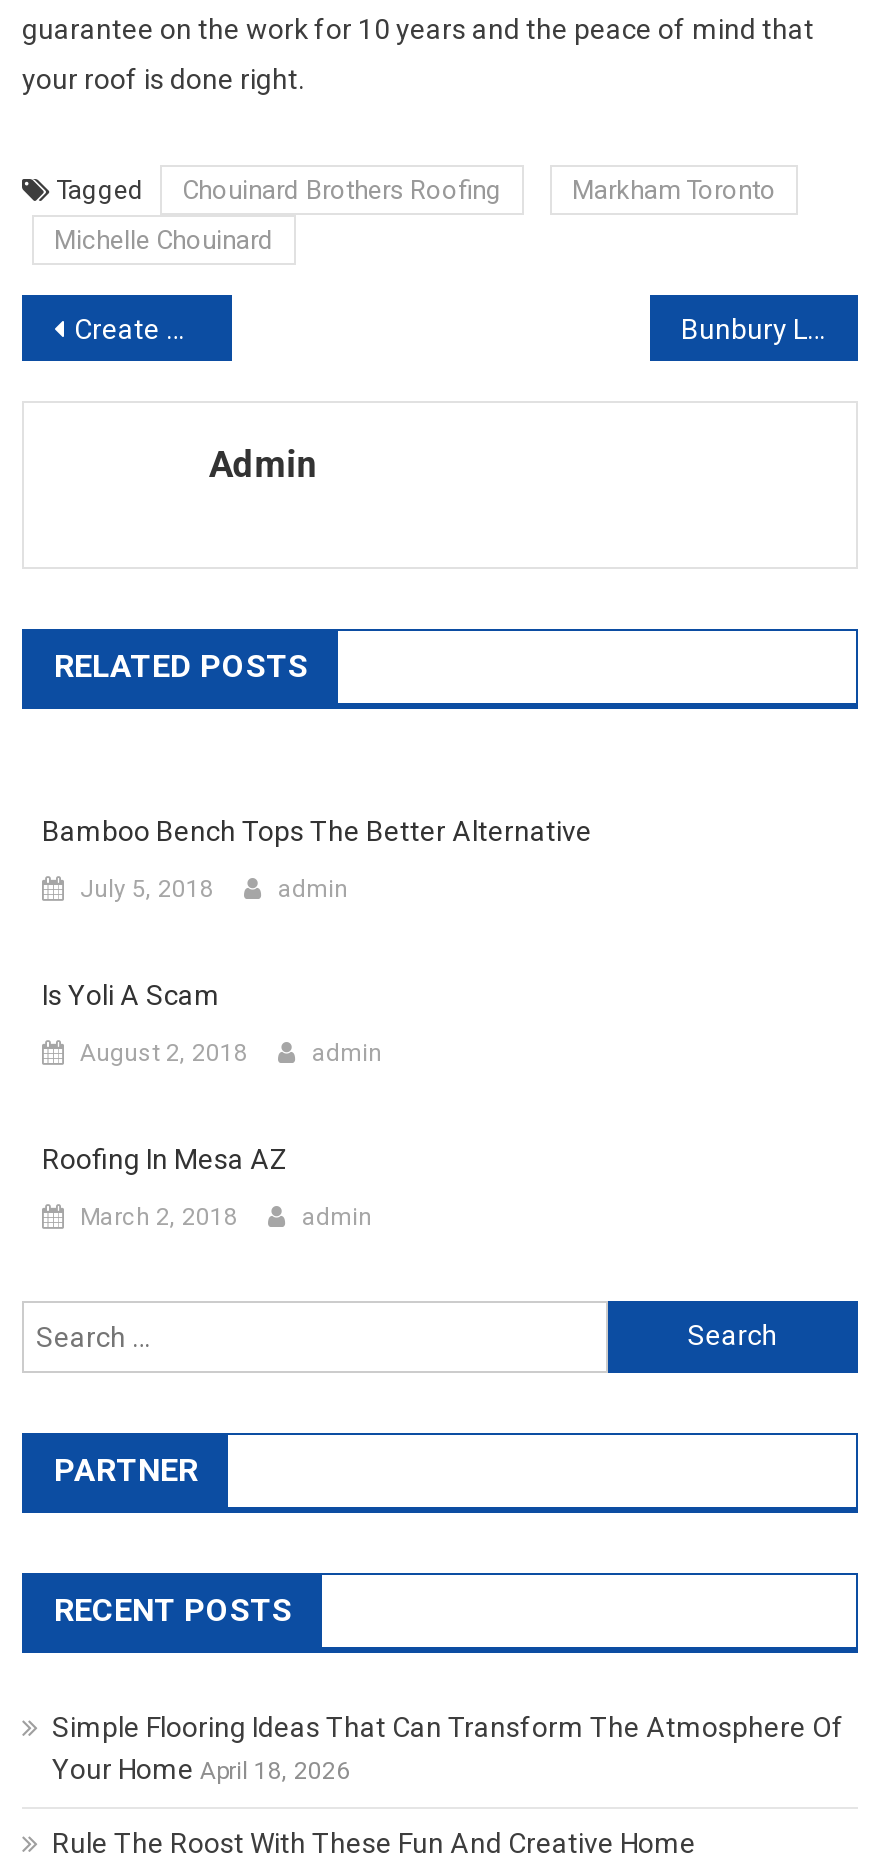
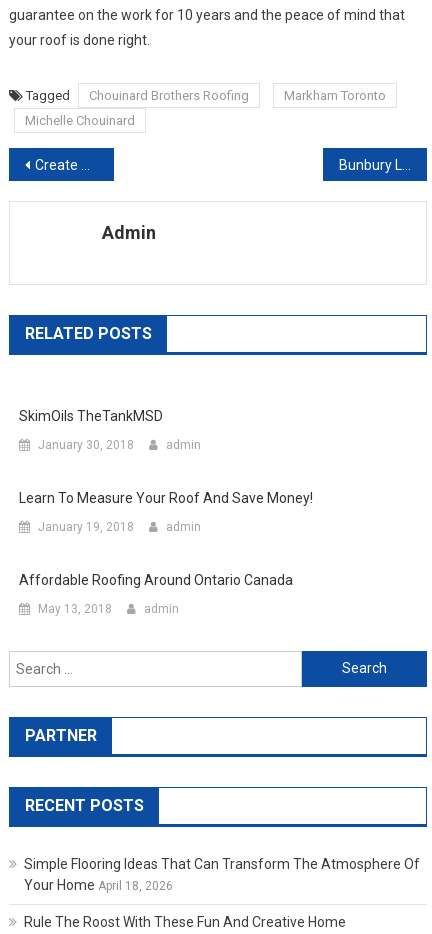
[42,815,592,847] Bamboo Bench Tops The Better Alternative -> [19,408,163,424] SkimOils TheTankMSD
[80,875,214,903] July 5, 2018 -> [38,438,134,452] January 30, 2018
[42,979,220,1011] Is Yoli A Scam -> [19,490,313,506] Learn To Measure Your Roof And Save Money!
[80,1039,248,1067] August 2, 2018 -> [38,520,134,534] January 19, 2018
[42,1143,288,1175] Roofing In Mesa AZ -> [19,572,293,588] Affordable Roofing Around Ontario Canada
[80,1203,238,1231] March 2, 2018 -> [38,602,112,616] May 13, 2018

